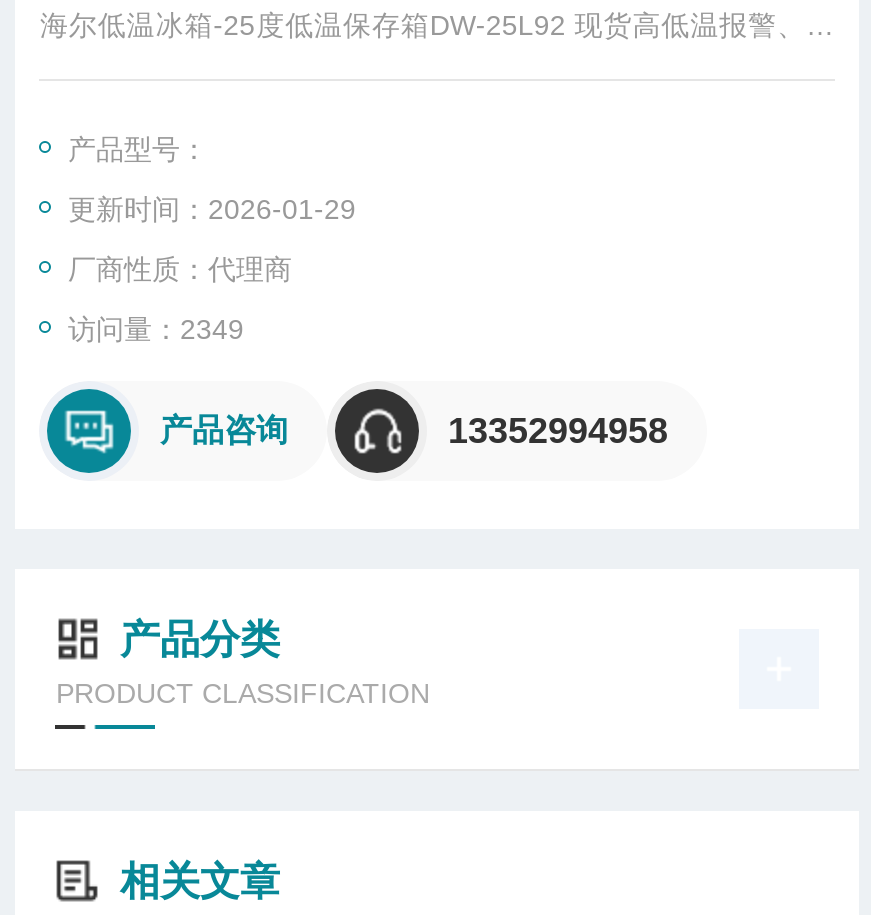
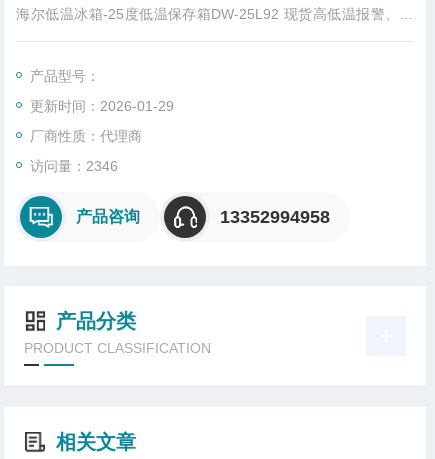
[68,313,244,345] 访问量：2349 -> [30,158,118,174] 访问量：2346

